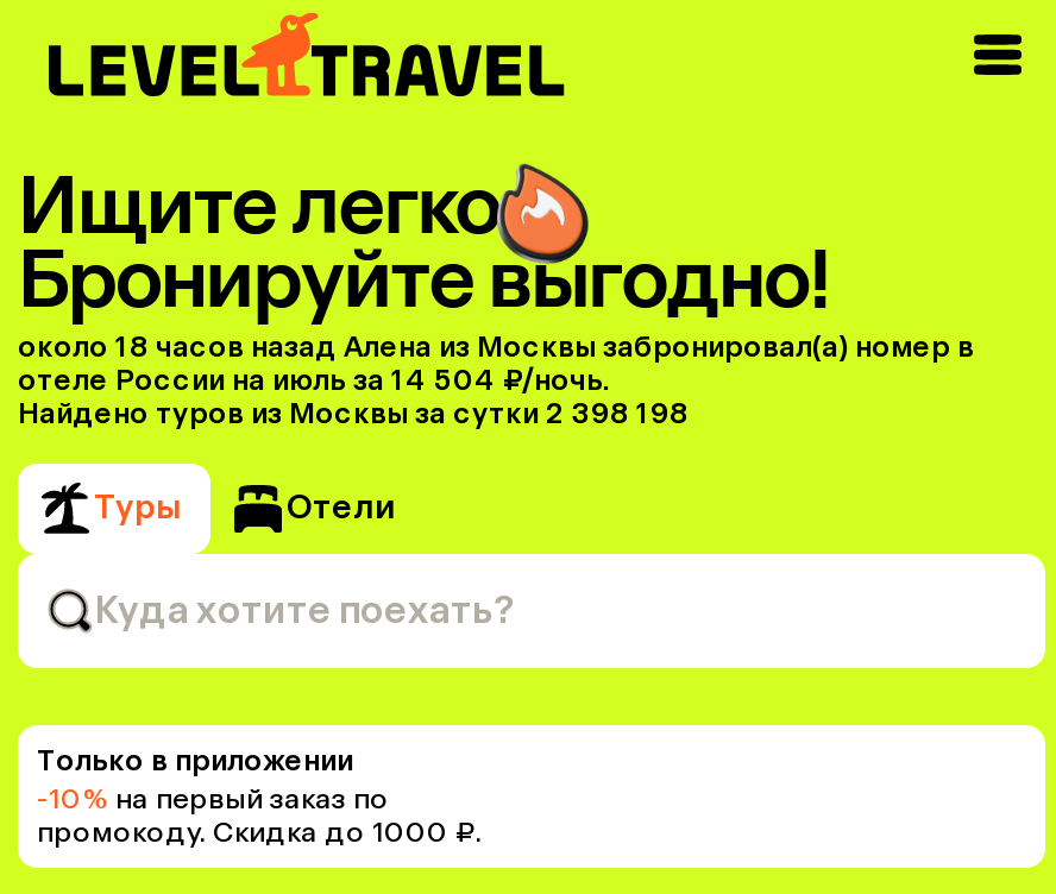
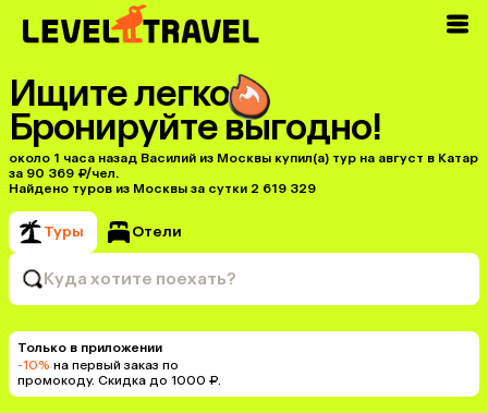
[18,330,974,430] около 18 часов назад Алена из Москвы забронировал(а) номер в | отеле России на июль за 14 504 ₽/ночь. | Найдено туров из Москвы за сутки 2 398 198 -> [9,150,478,196] около 1 часа назад Василий из Москвы купил(a) тур на август в Катар | за 90 369 ₽/чел. | Найдено туров из Москвы за сутки 2 619 329

